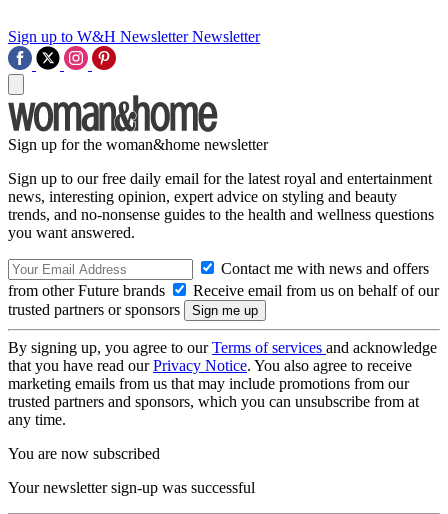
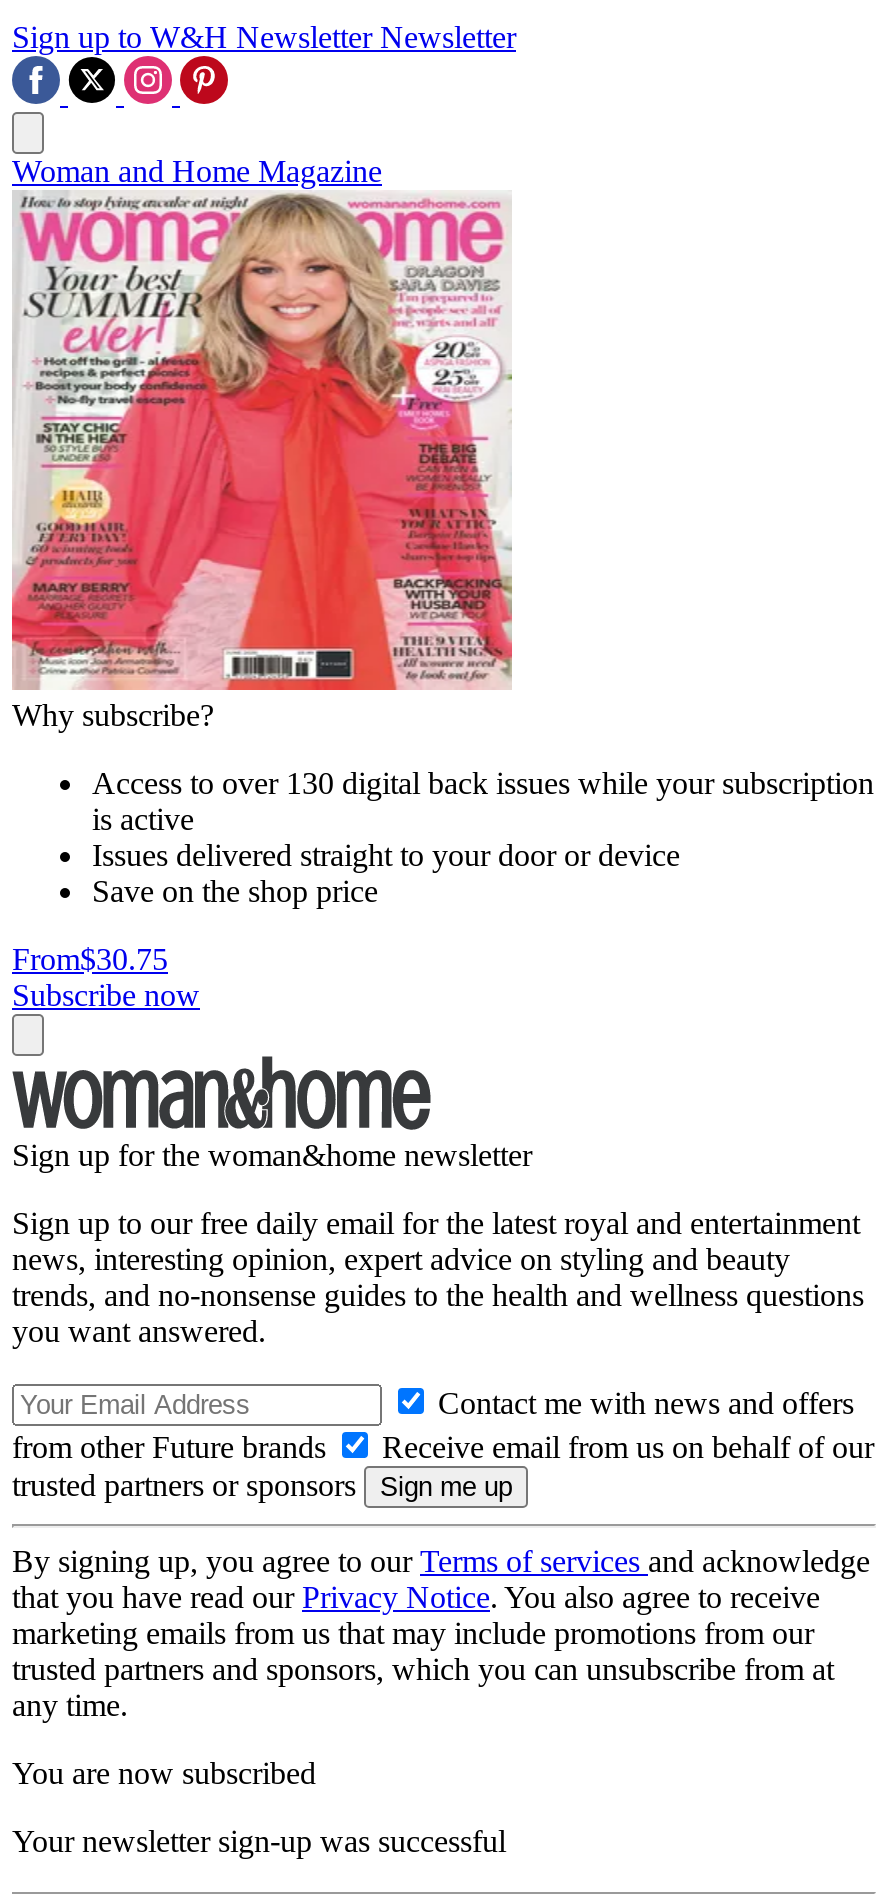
none -> [10,192,874,1012] [image] | Why subscribe? | Access to over 130 digital back issues while your subscription | is active | Issues delivered straight to your door or device | Save on the shop price | From$30.75 | Subscribe now
none -> [12,154,382,188] Woman and Home Magazine

